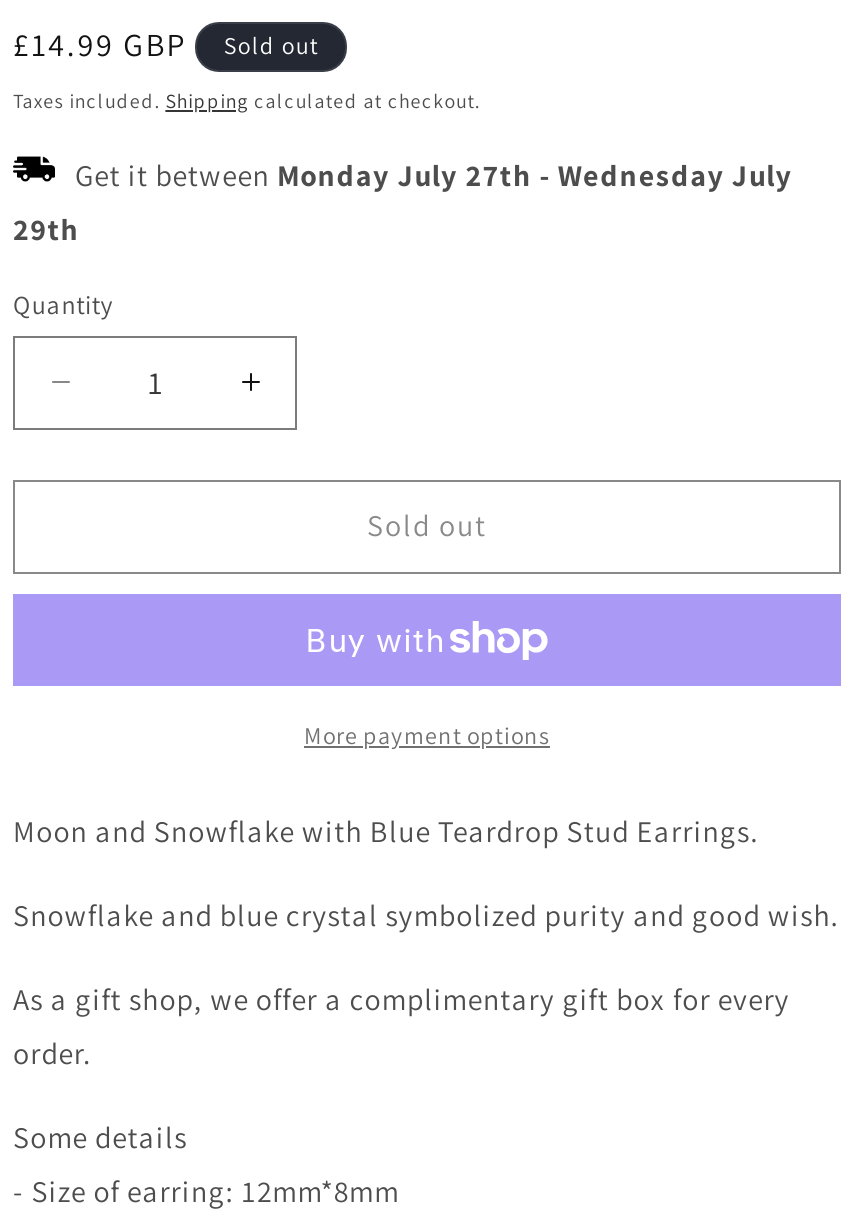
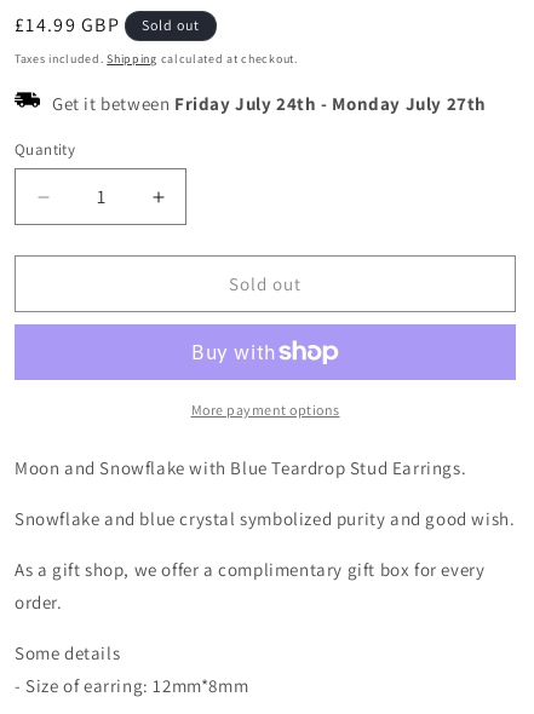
[13,155,793,247] Get it between Monday July 27th - Wednesday July | 29th -> [52,92,487,115] Get it between Friday July 24th - Monday July 27th

